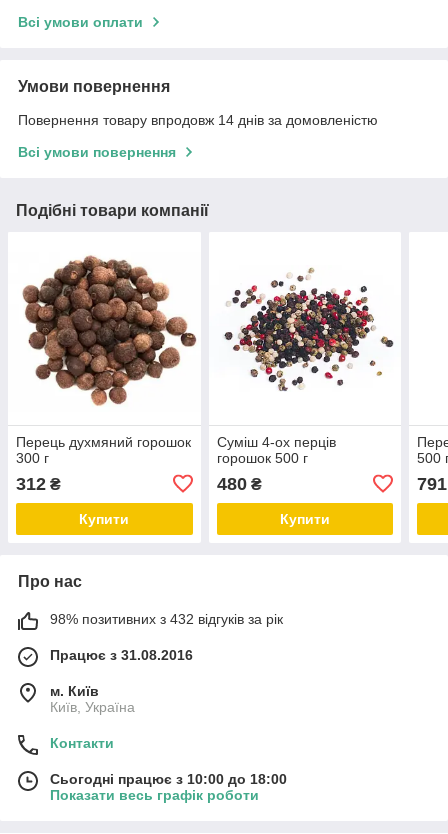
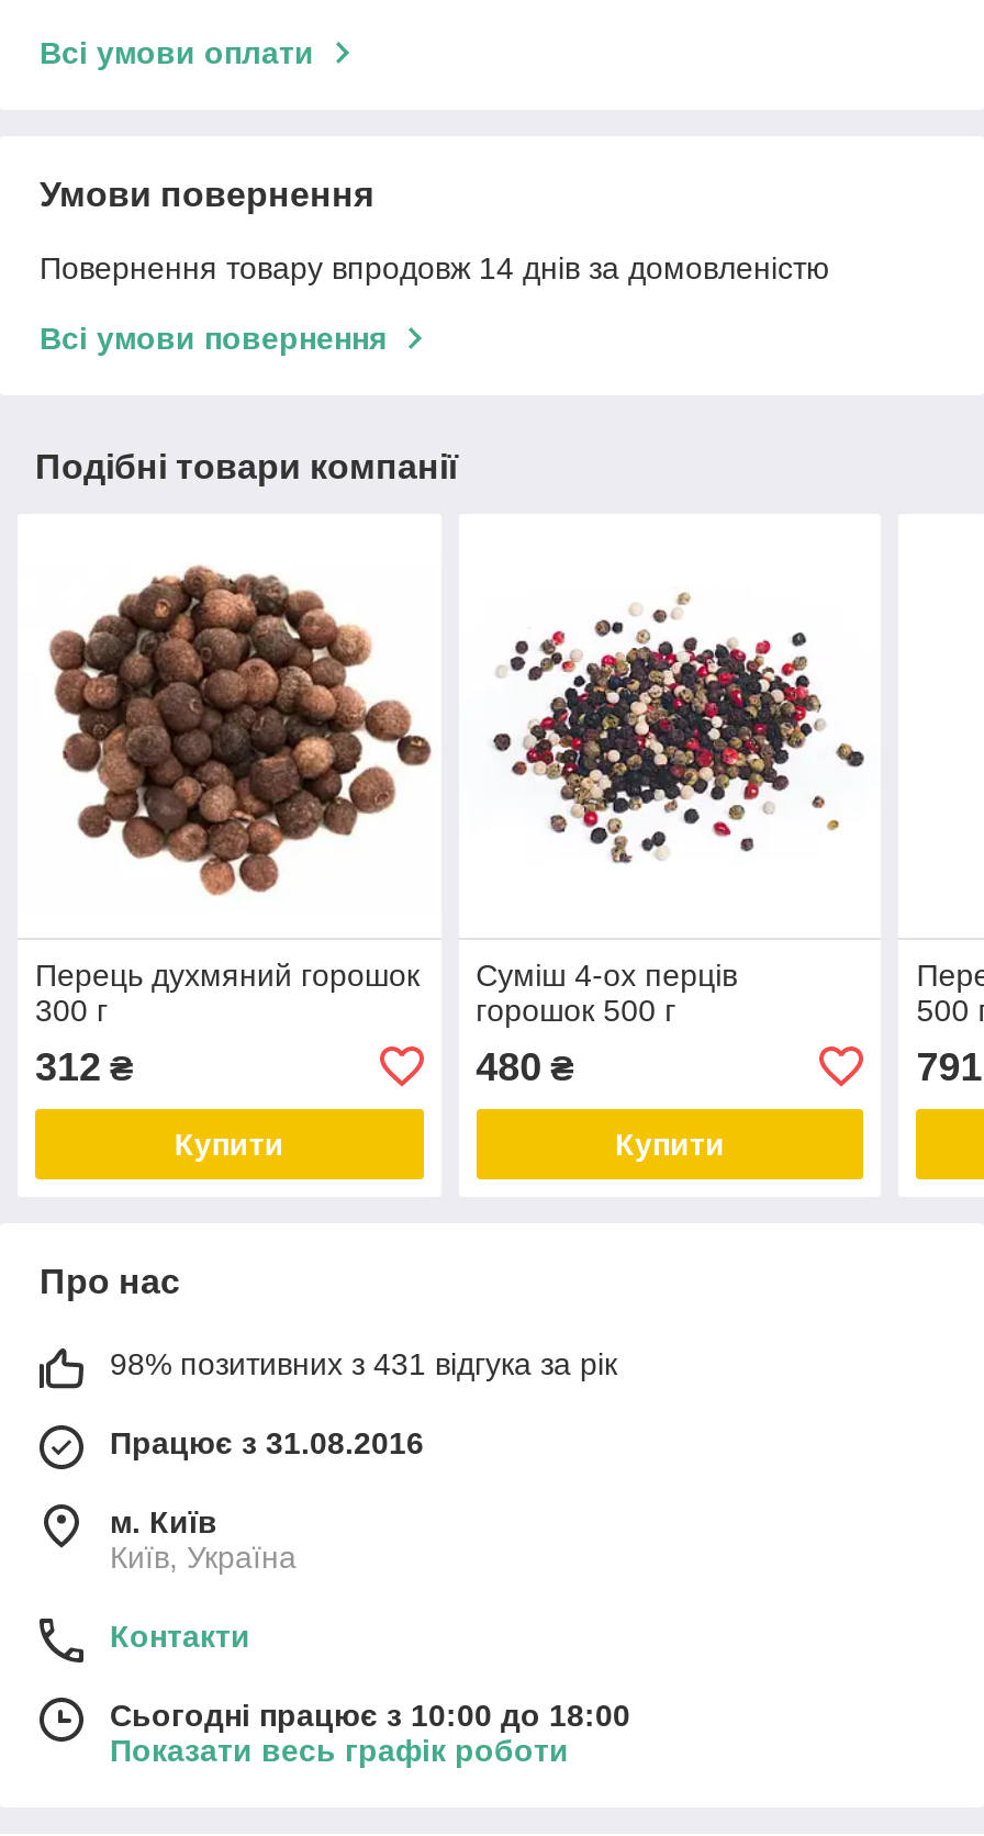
[50,611,283,627] 98% позитивних з 432 відгуків за рік -> [110,1346,617,1381] 98% позитивних з 431 відгука за рік

